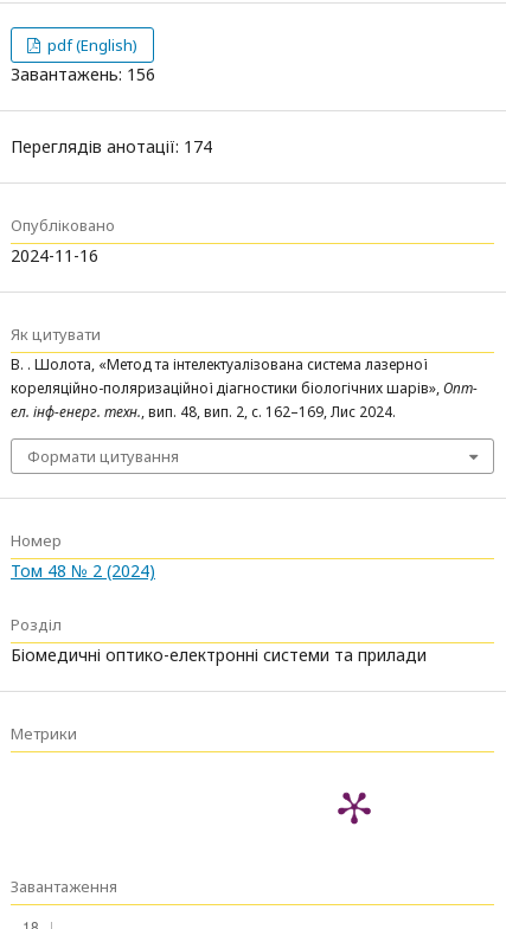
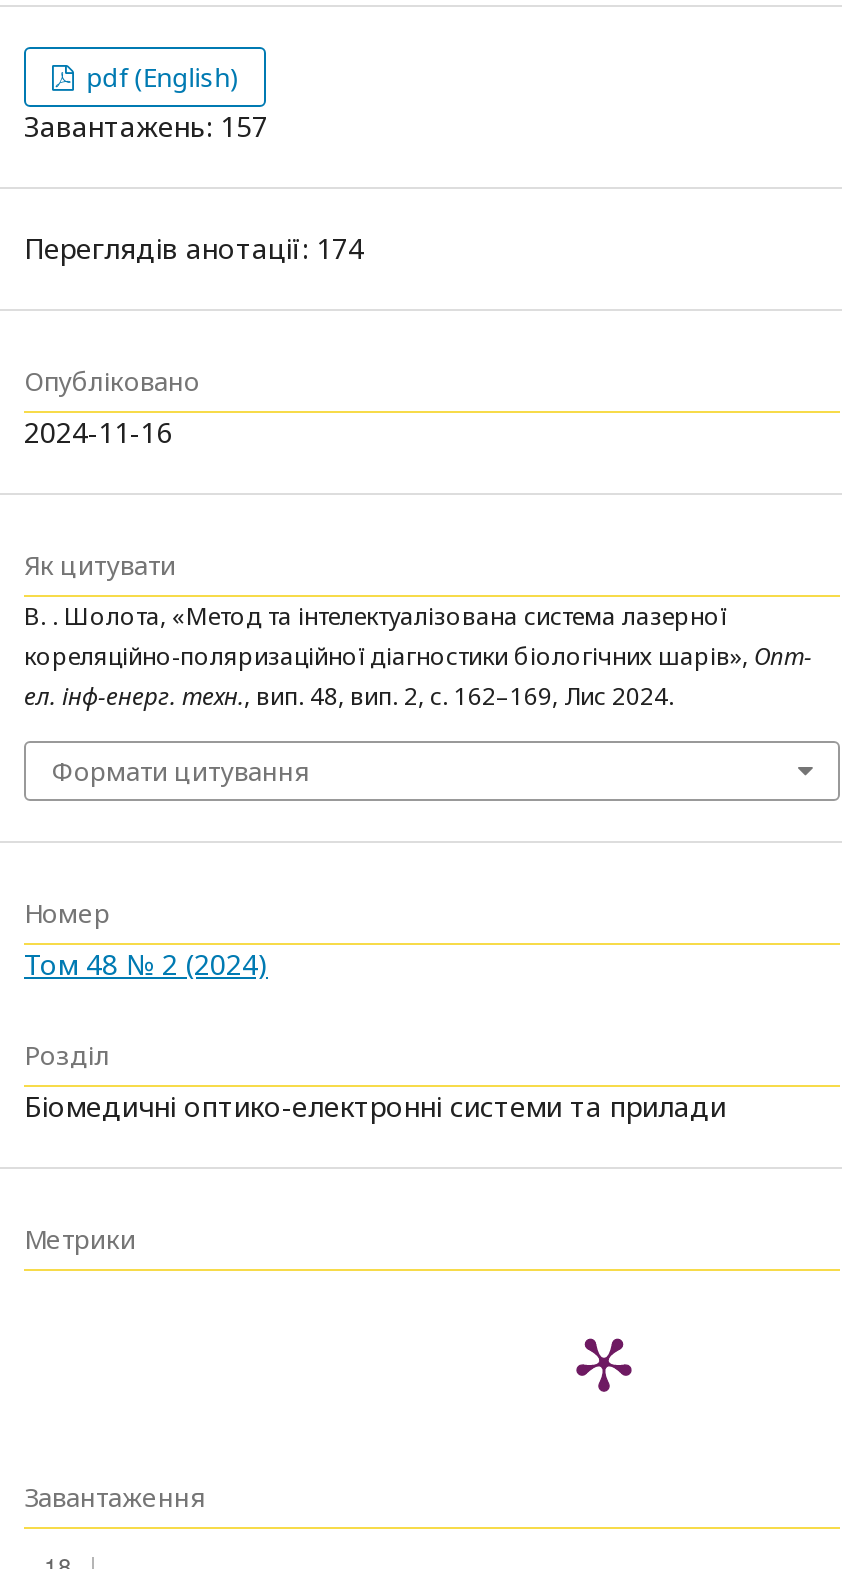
[11,63,155,85] Завантажень: 156 -> [24,107,268,145] Завантажень: 157

